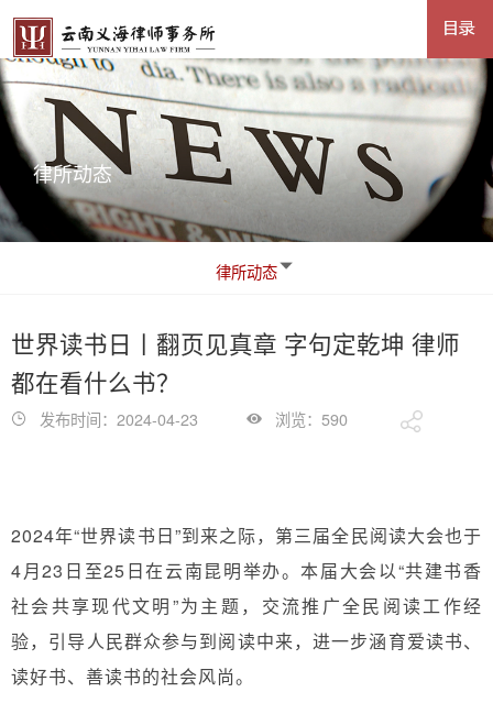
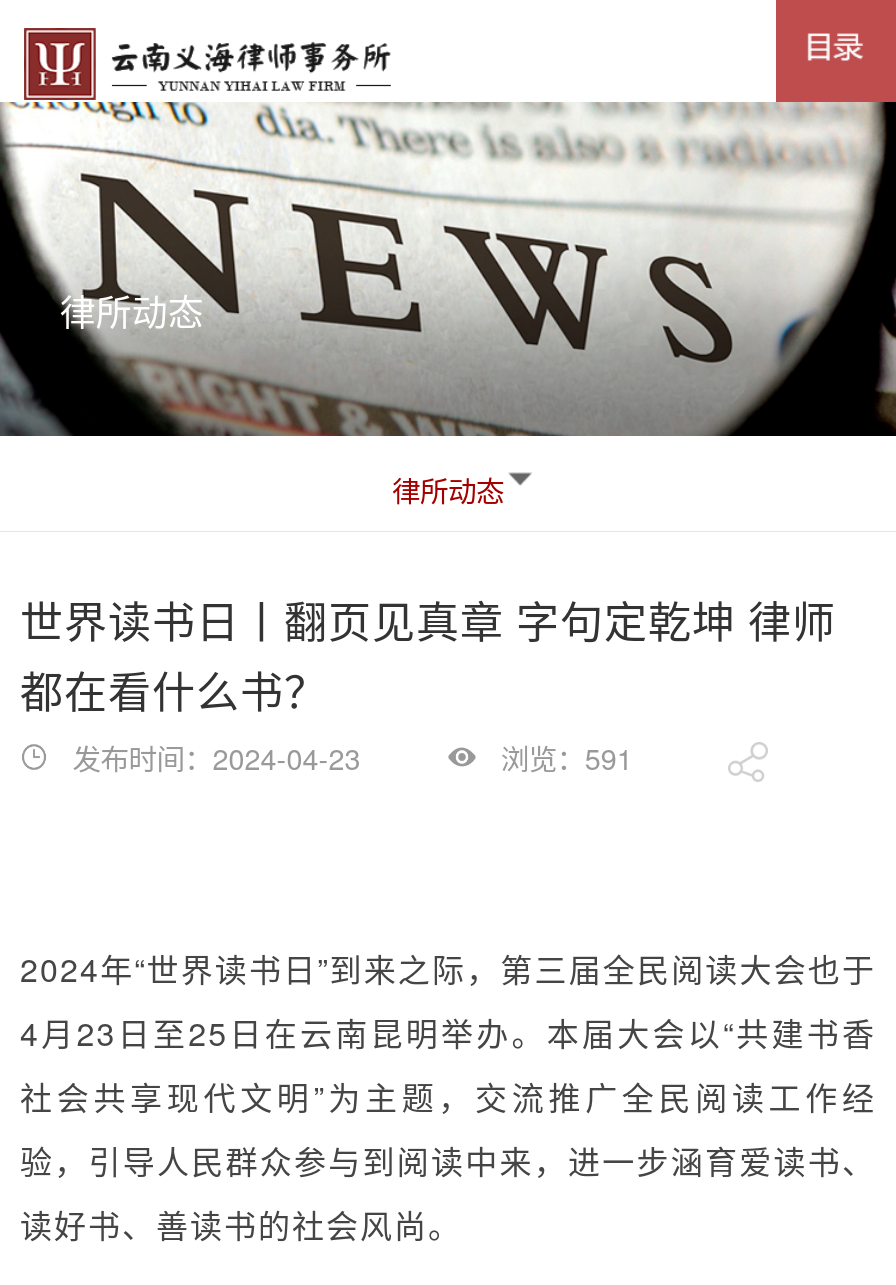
[275,408,348,430] 浏览：590 -> [501,738,633,778] 浏览：591

